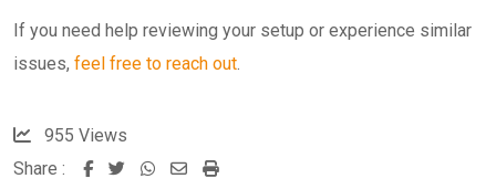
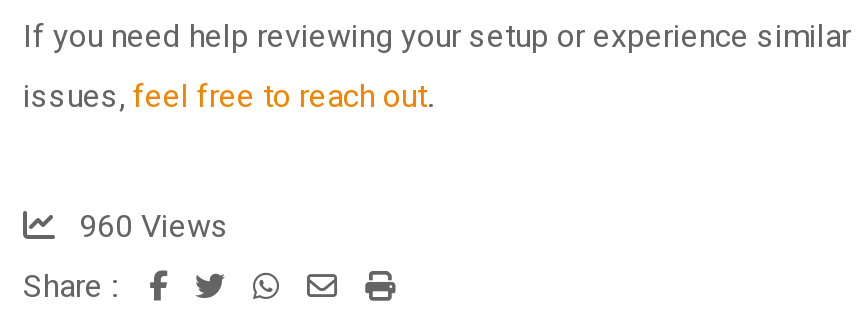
[44,125,127,146] 955 Views -> [79,207,229,245] 960 Views

